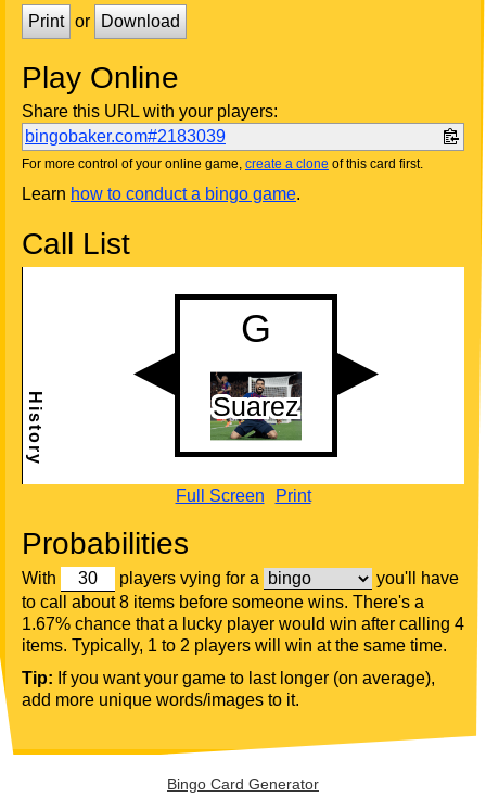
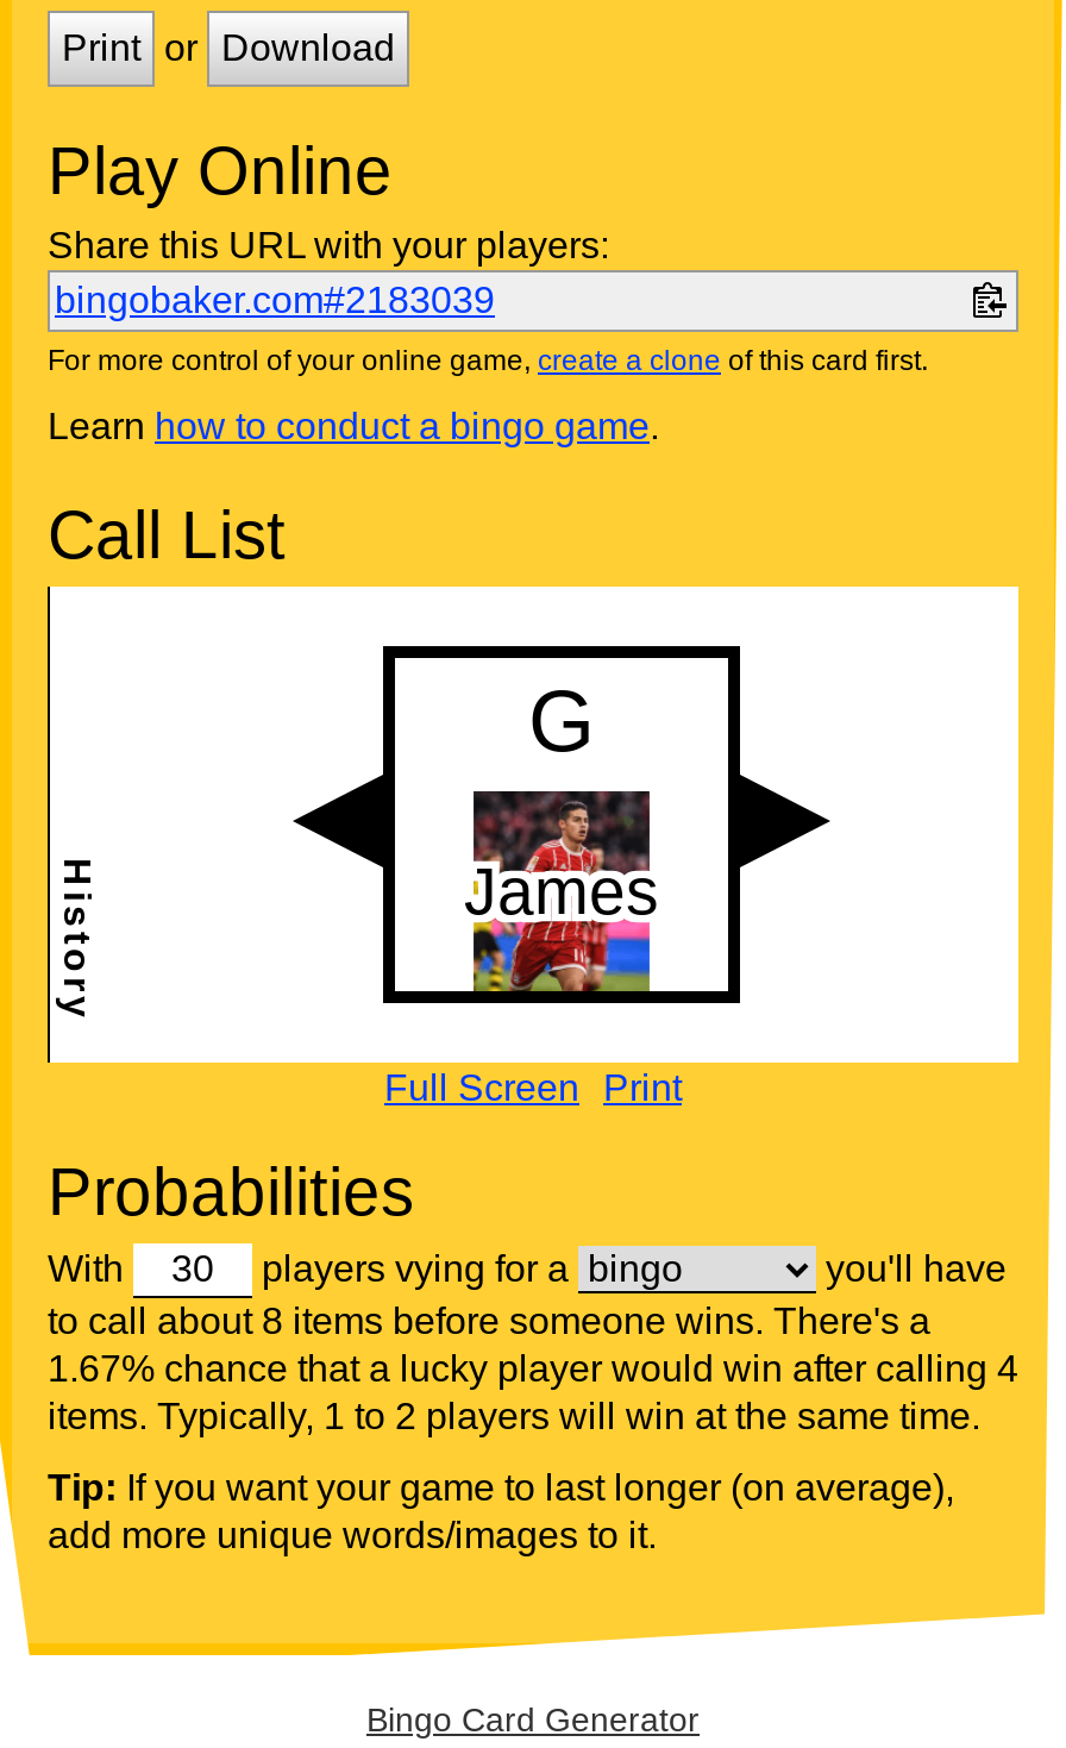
[209,360,303,453] [image] -> [462,789,661,994] [image]

